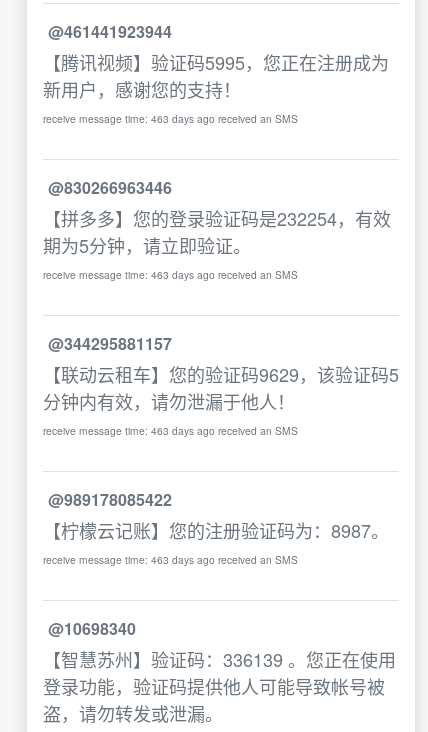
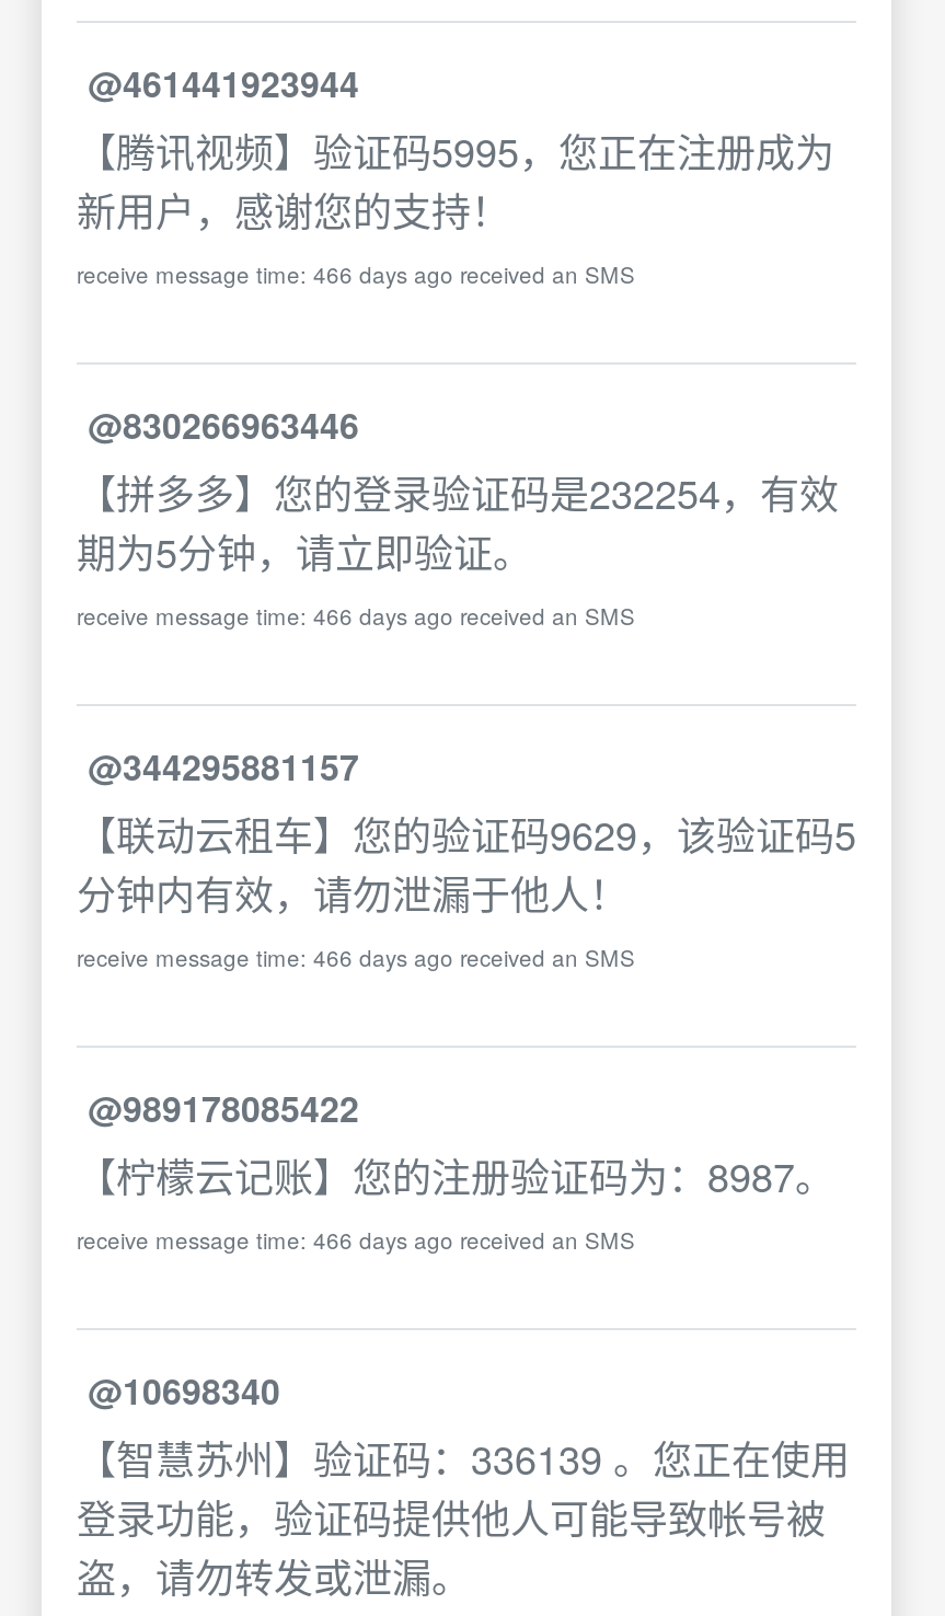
[43,111,298,126] receive message time: 463 days ago received an SMS -> [77,257,635,290] receive message time: 466 days ago received an SMS
[43,267,298,282] receive message time: 463 days ago received an SMS -> [77,599,635,632] receive message time: 466 days ago received an SMS
[43,423,298,438] receive message time: 463 days ago received an SMS -> [77,940,635,973] receive message time: 466 days ago received an SMS
[43,552,298,567] receive message time: 463 days ago received an SMS -> [77,1223,635,1256] receive message time: 466 days ago received an SMS

